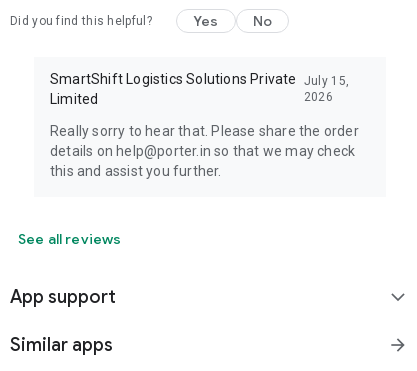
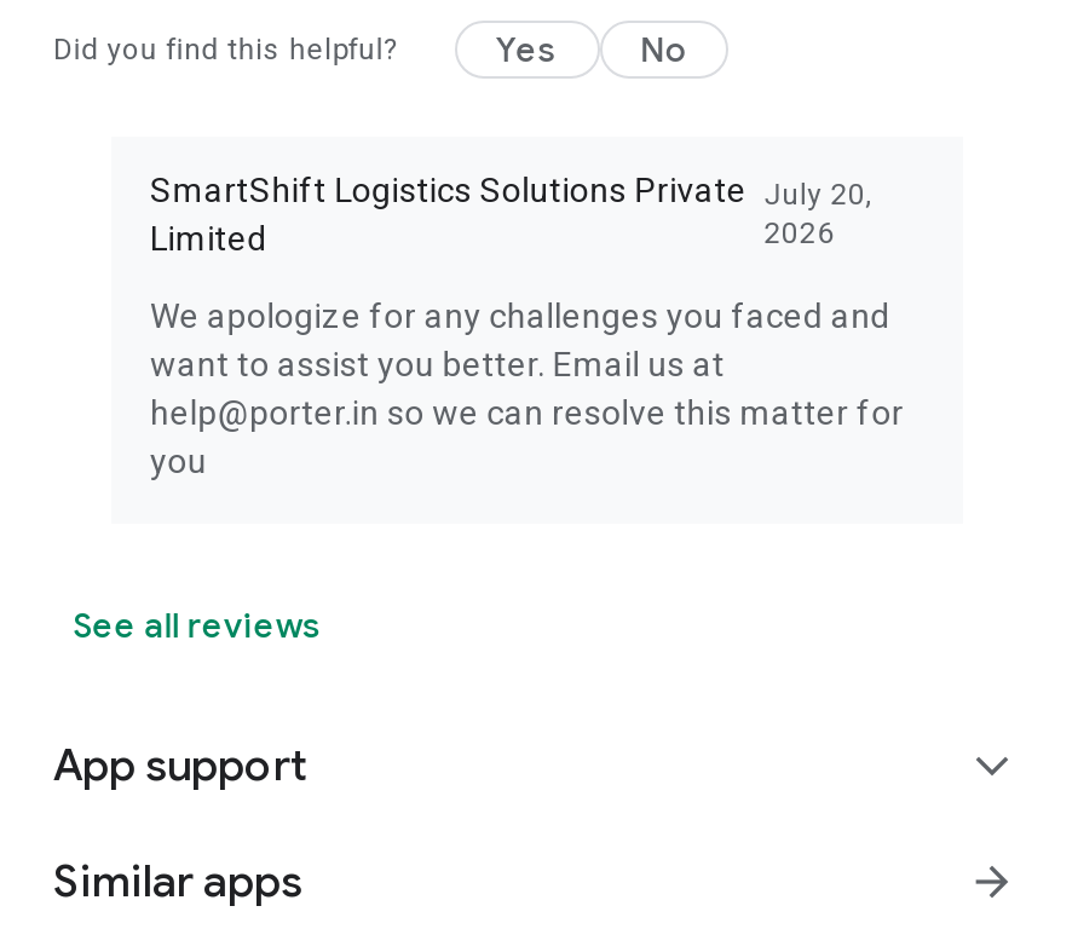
[50,71,349,88] SmartShift Logistics Solutions Private July 15, -> [150,171,874,212] SmartShift Logistics Solutions Private July 20,
[50,123,359,179] Really sorry to hear that. Please share the order | details on help@porter.in so that we may check | this and assist you further. -> [150,296,904,480] We apologize for any challenges you faced and | want to assist you better. Email us at | help@porter.in so we can resolve this matter for | you

